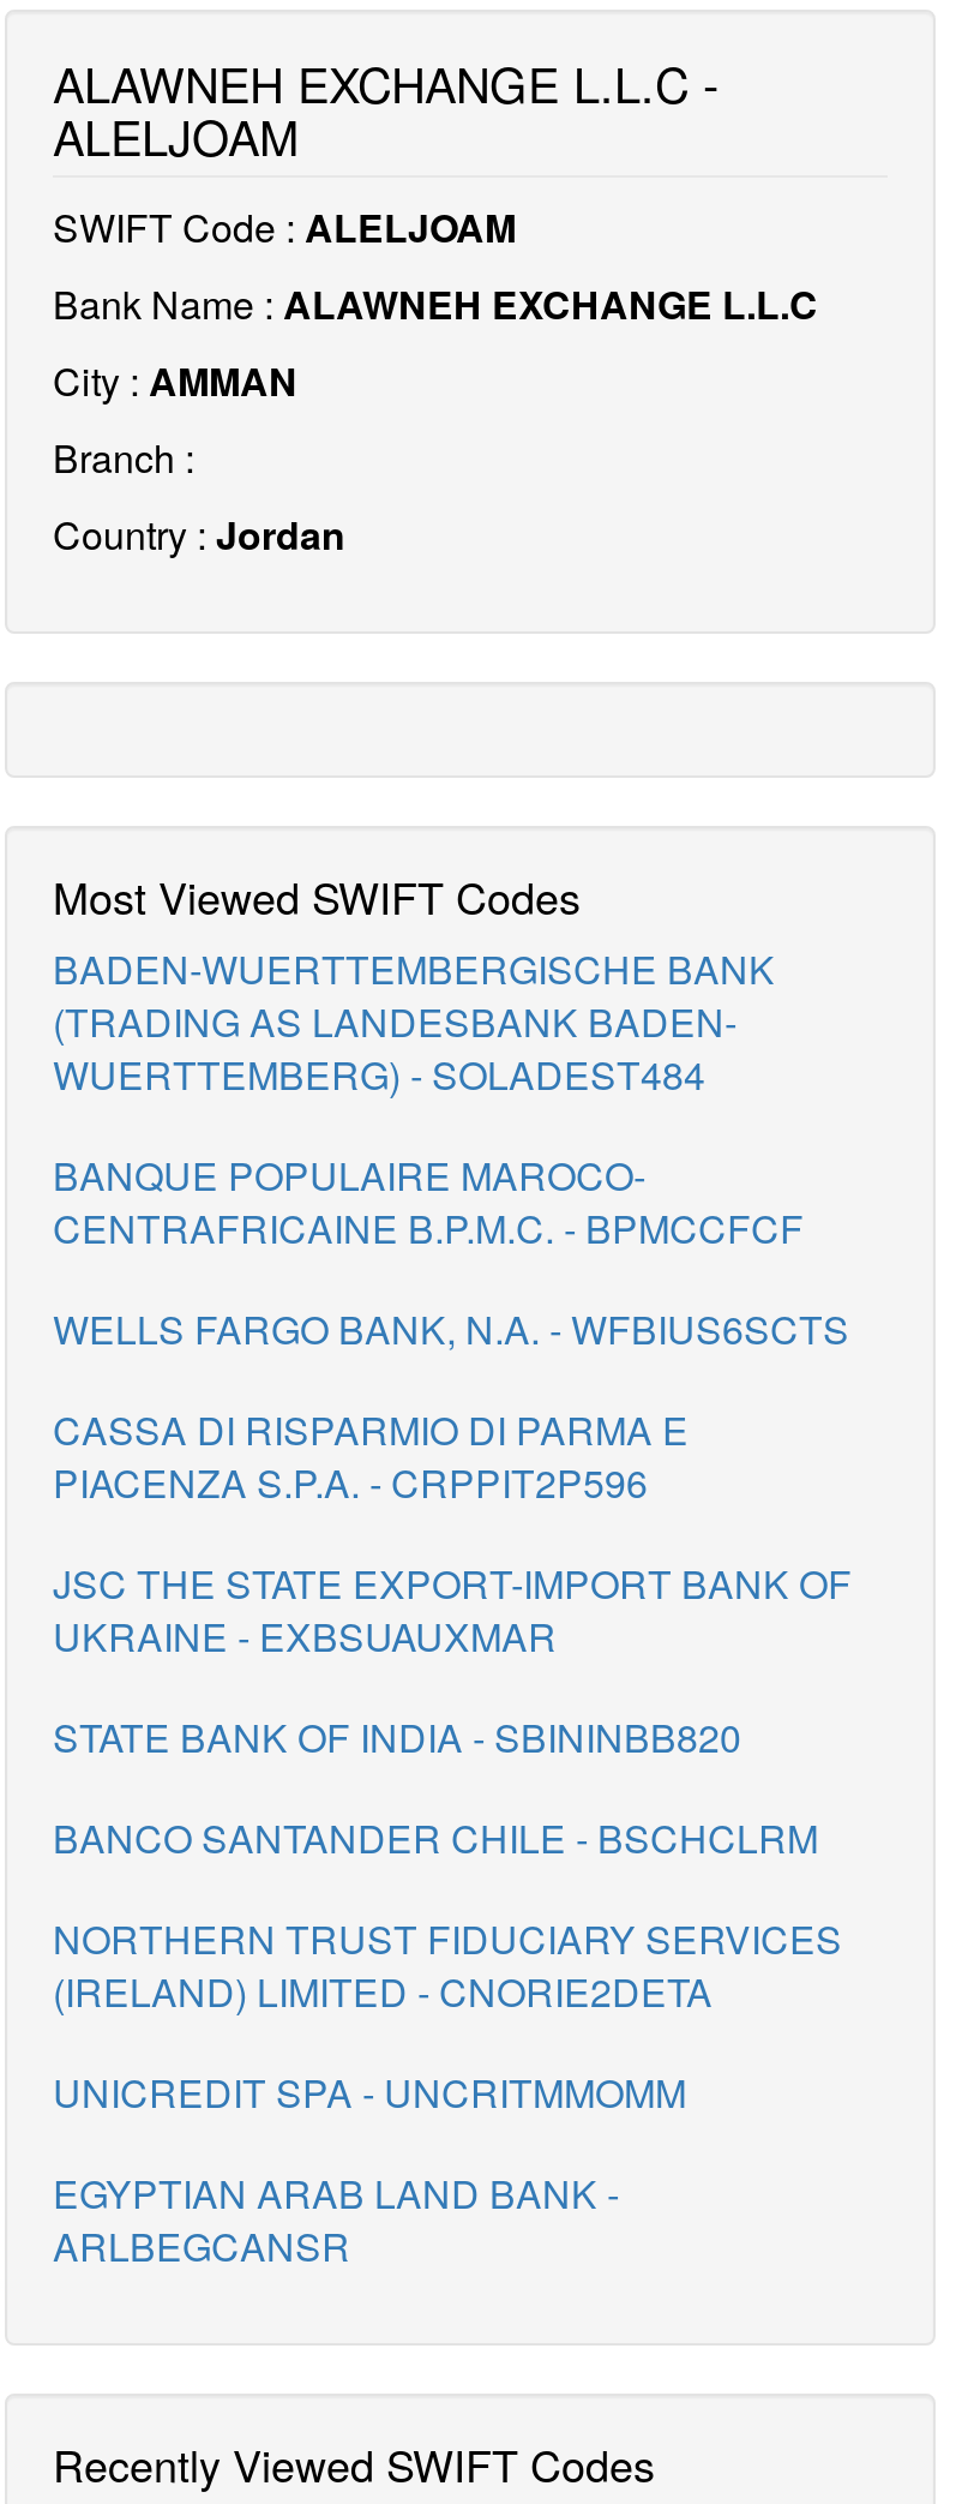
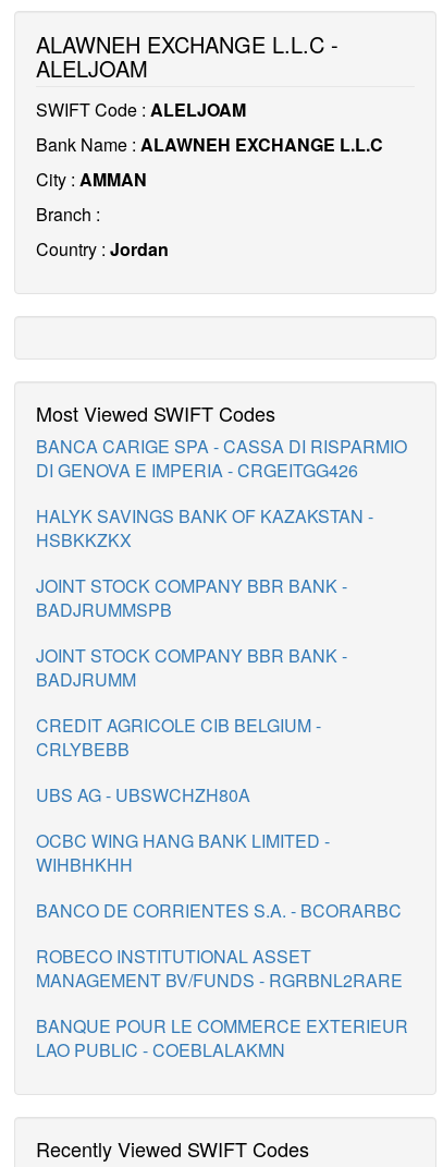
[53,941,775,1102] BADEN-WUERTTEMBERGISCHE BANK | (TRADING AS LANDESBANK BADEN- | WUERTTEMBERG) - SOLADEST484 -> [36,434,407,483] BANCA CARIGE SPA - CASSA DI RISPARMIO | DI GENOVA E IMPERIA - CRGEITGG426
[53,1148,804,1256] BANQUE POPULAIRE MAROCO- | CENTRAFRICAINE B.P.M.C. - BPMCCFCF -> [36,503,373,552] HALYK SAVINGS BANK OF KAZAKSTAN - | HSBKKZKX
[53,1301,849,1356] WELLS FARGO BANK, N.A. - WFBIUS6SCTS -> [36,573,347,622] JOINT STOCK COMPANY BBR BANK - | BADJRUMMSPB
[53,1402,689,1510] CASSA DI RISPARMIO DI PARMA E | PIACENZA S.P.A. - CRPPIT2P596 -> [36,643,347,692] JOINT STOCK COMPANY BBR BANK - | BADJRUMM
[53,1556,852,1664] JSC THE STATE EXPORT-IMPORT BANK OF | UKRAINE - EXBSUAUXMAR -> [36,713,321,762] CREDIT AGRICOLE CIB BELGIUM - | CRLYBEBB
[53,1709,741,1765] STATE BANK OF INDIA - SBININBB820 -> [36,782,250,807] UBS AG - UBSWCHZH80A
[53,1810,818,1865] BANCO SANTANDER CHILE - BSCHCLRM -> [36,828,330,877] OCBC WING HANG BANK LIMITED - | WIHBHKHH
[53,1911,842,2019] NORTHERN TRUST FIDUCIARY SERVICES | (IRELAND) LIMITED - CNORIE2DETA -> [36,898,402,923] BANCO DE CORRIENTES S.A. - BCORARBC
[53,2065,686,2120] UNICREDIT SPA - UNCRITMMOMM -> [36,944,403,993] ROBECO INSTITUTIONAL ASSET | MANAGEMENT BV/FUNDS - RGRBNL2RARE
[53,2165,619,2274] EGYPTIAN ARAB LAND BANK - | ARLBEGCANSR -> [36,1013,408,1062] BANQUE POUR LE COMMERCE EXTERIEUR | LAO PUBLIC - COEBLALAKMN

